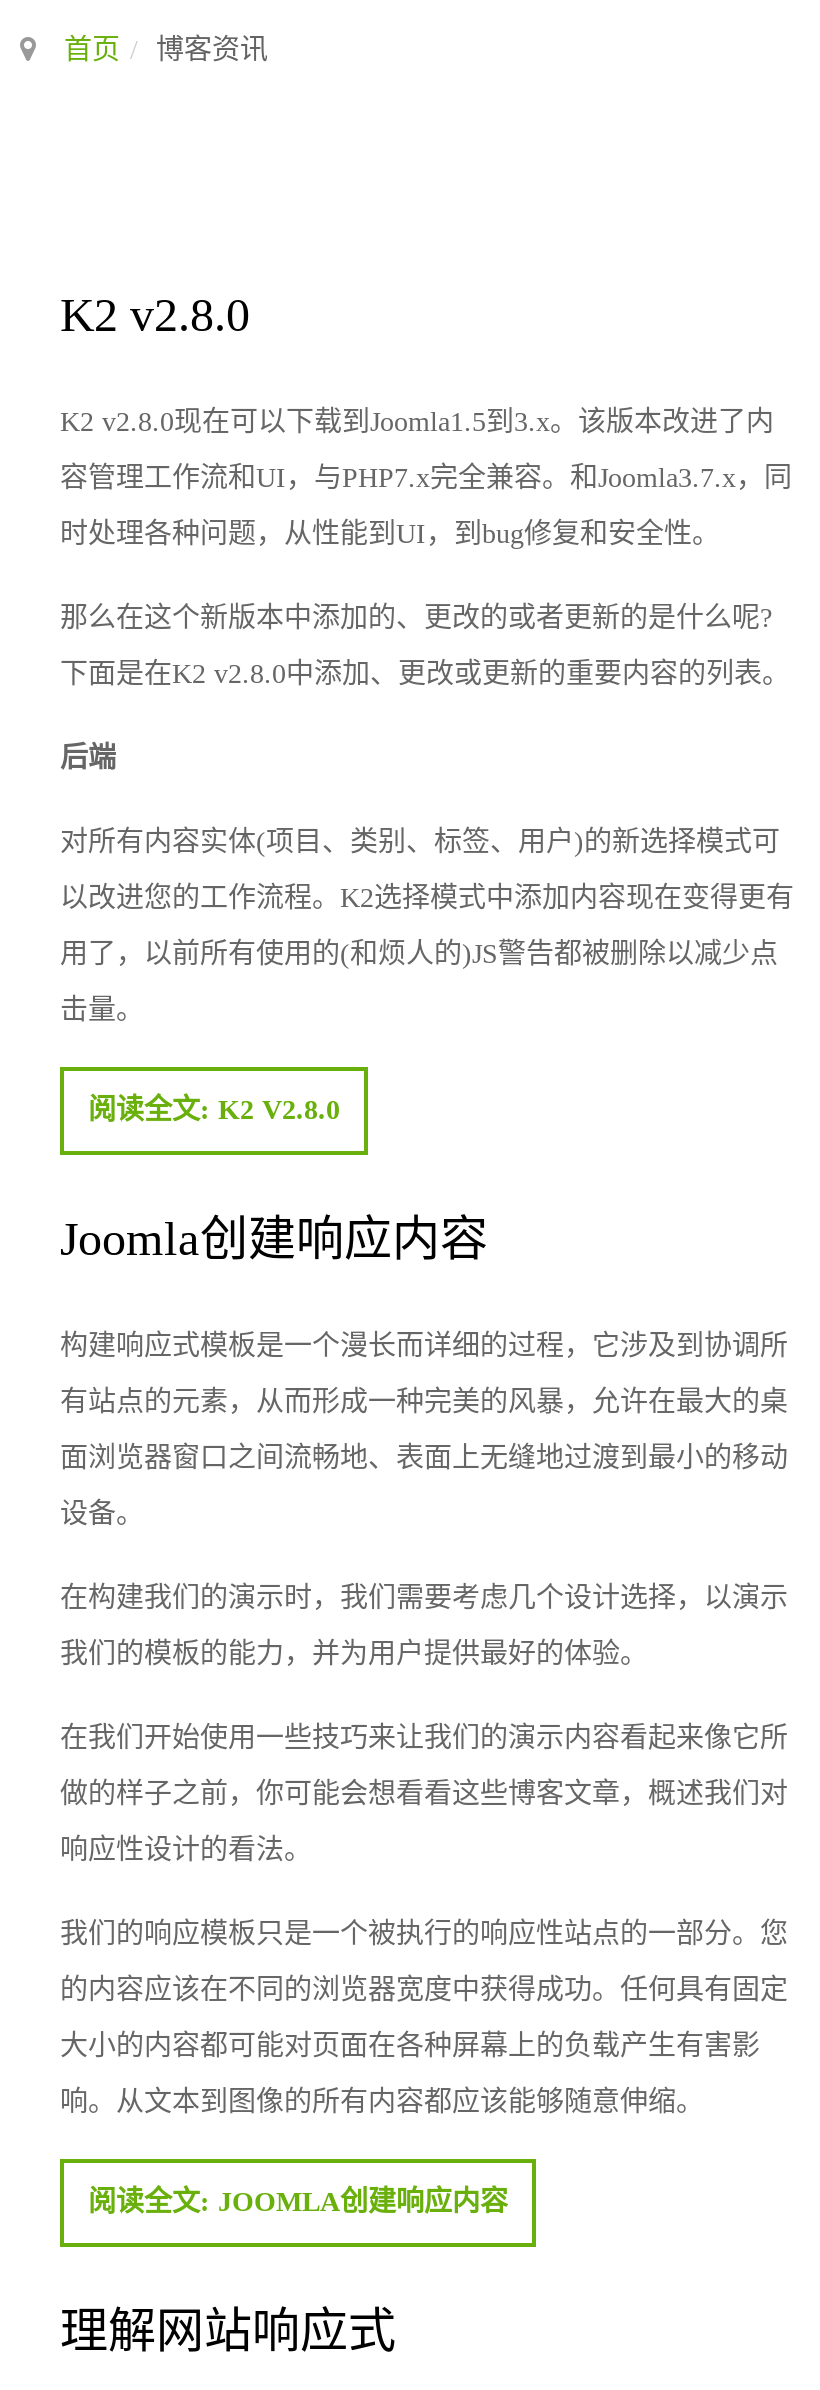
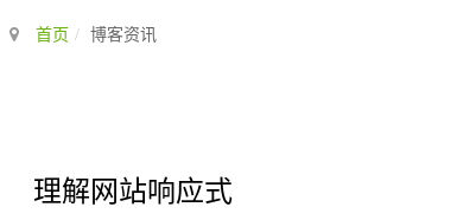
[60,279,794,2217] K2 v2.8.0 | K2 v2.8.0现在可以下载到Joomla1.5到3.x。该版本改进了内 | 容管理工作流和UI，与PHP7.x完全兼容。和Joomla3.7.x，同 | 时处理各种问题，从性能到UI，到bug修复和安全性。 | 那么在这个新版本中添加的、更改的或者更新的是什么呢? | 下面是在K2 v2.8.0中添加、更改或更新的重要内容的列表。 | 后端 | 对所有内容实体(项目、类别、标签、用户)的新选择模式可 | 以改进您的工作流程。K2选择模式中添加内容现在变得更有 | 用了，以前所有使用的(和烦人的)JS警告都被删除以减少点 | 击量。 | 阅读全文: K2 V2.8.0 | Joomla创建响应内容 | 构建响应式模板是一个漫长而详细的过程，它涉及到协调所 | 有站点的元素，从而形成一种完美的风暴，允许在最大的桌 | 面浏览器窗口之间流畅地、表面上无缝地过渡到最小的移动 | 设备。 | 在构建我们的演示时，我们需要考虑几个设计选择，以演示 | 我们的模板的能力，并为用户提供最好的体验。 | 在我们开始使用一些技巧来让我们的演示内容看起来像它所 | 做的样子之前，你可能会想看看这些博客文章，概述我们对 | 响应性设计的看法。 | 我们的响应模板只是一个被执行的响应性站点的一部分。您 | 的内容应该在不同的浏览器宽度中获得成功。任何具有固定 | 大小的内容都可能对页面在各种屏幕上的负载产生有害影 | 响。从文本到图像的所有内容都应该能够随意伸缩。 | 阅读全文: JOOMLA创建响应内容 -> none

